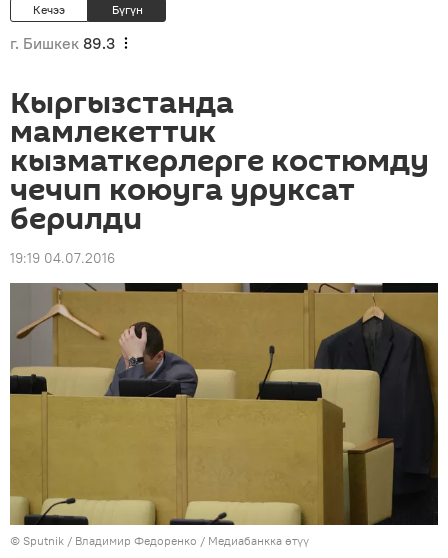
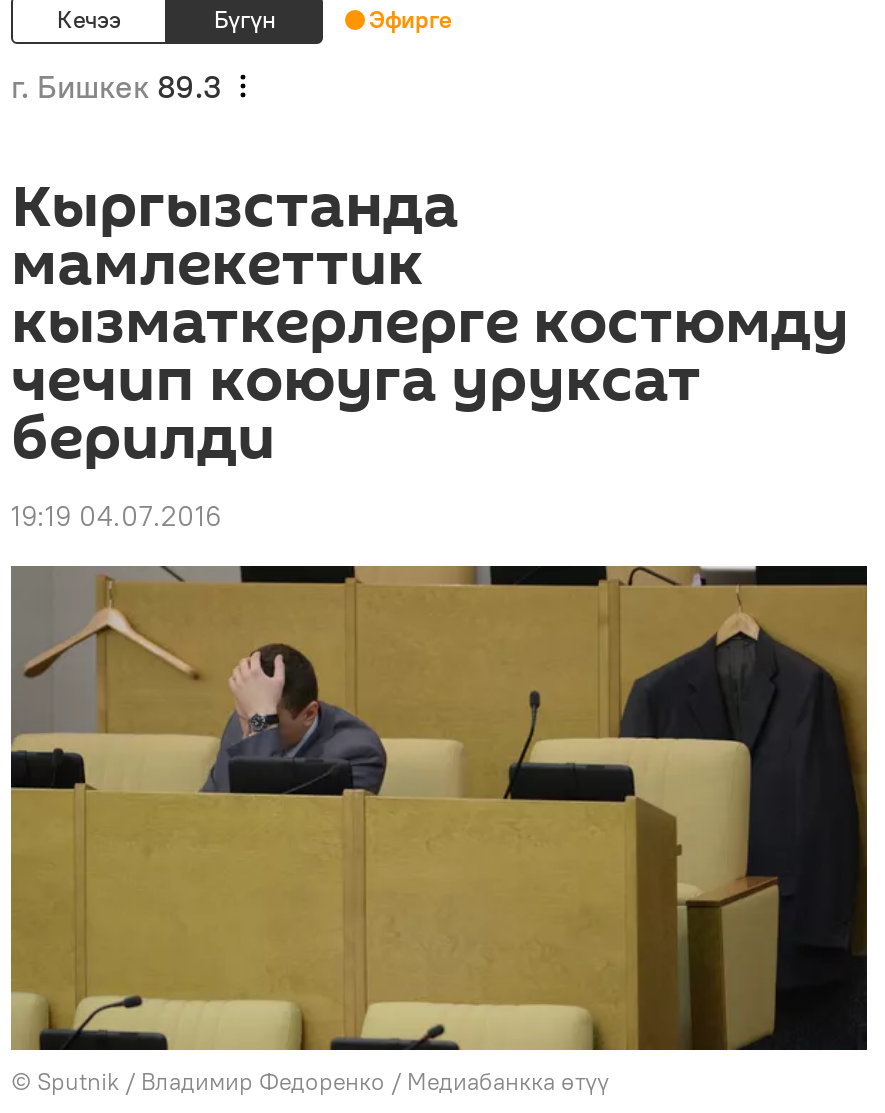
none -> [369,4,451,34] Эфирге

